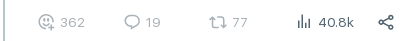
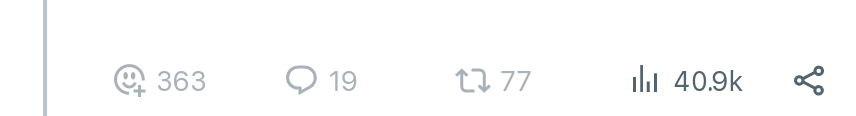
[59,12,84,31] 362 -> [156,60,206,98] 363
[318,12,354,31] 40.8k -> [673,60,743,98] 40.9k

